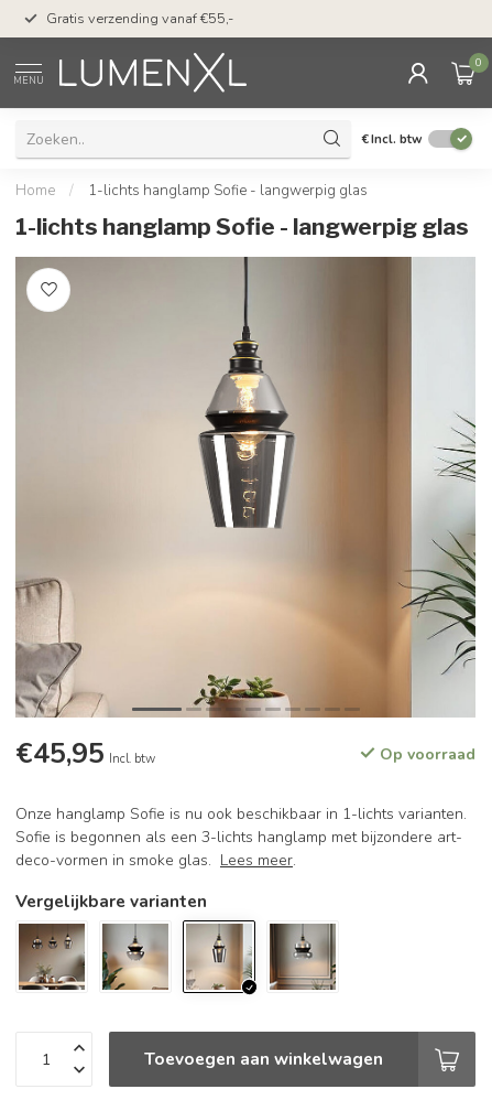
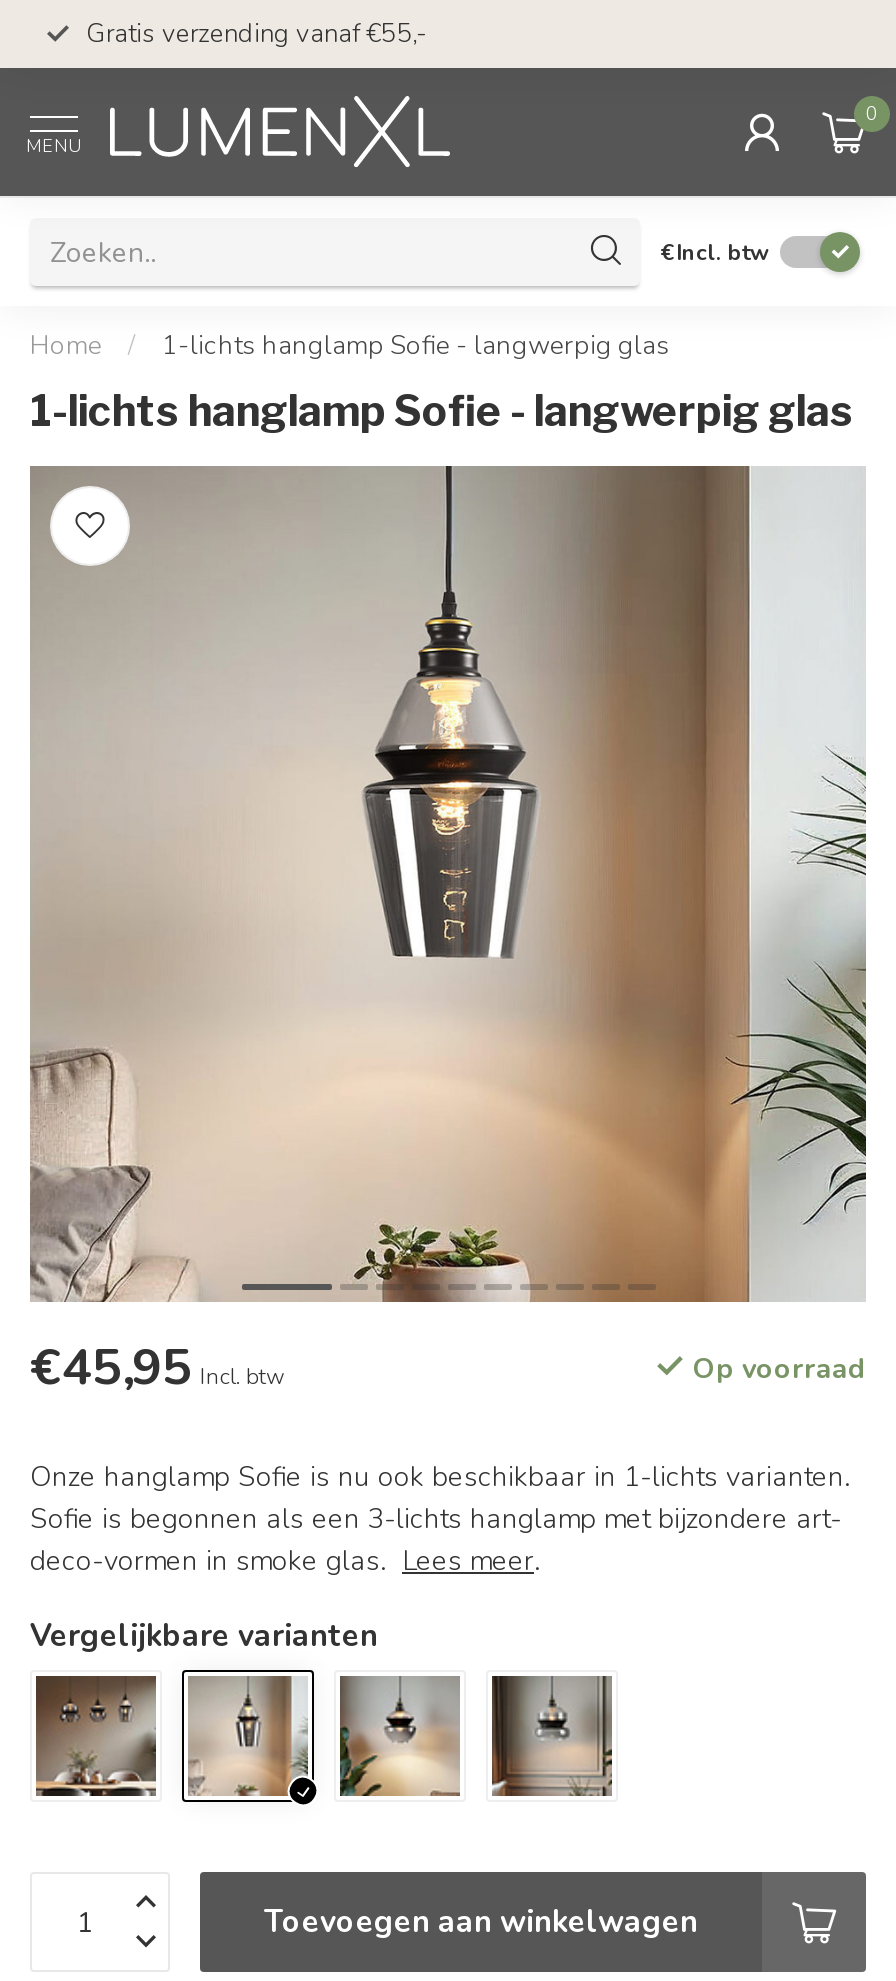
[99,920,173,994] [image] -> [180,1668,318,1806] [image]
[182,919,258,995] [image] -> [334,1670,468,1804] [image]

